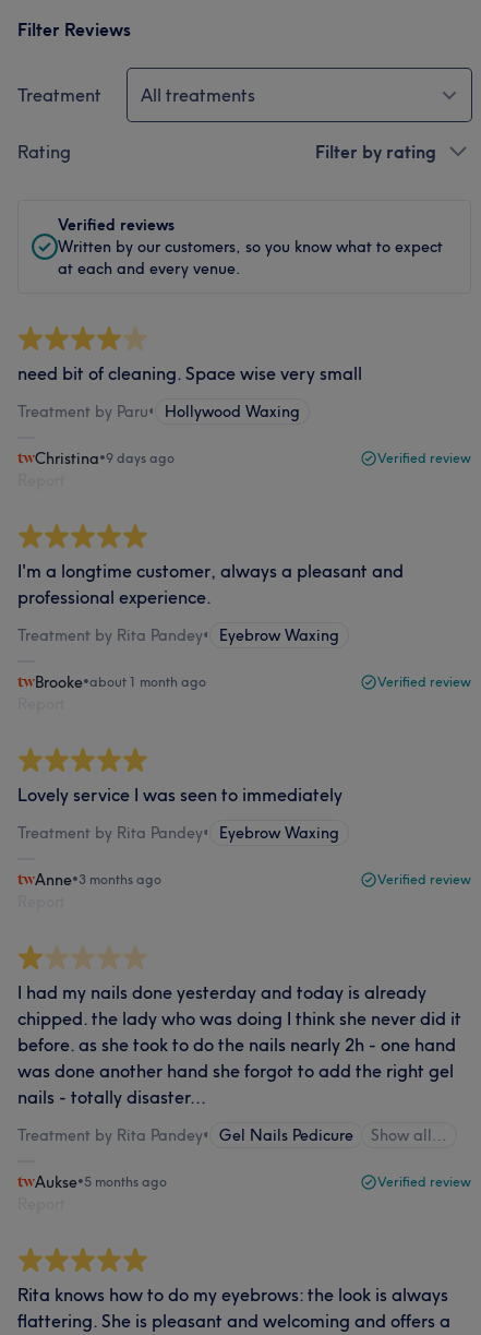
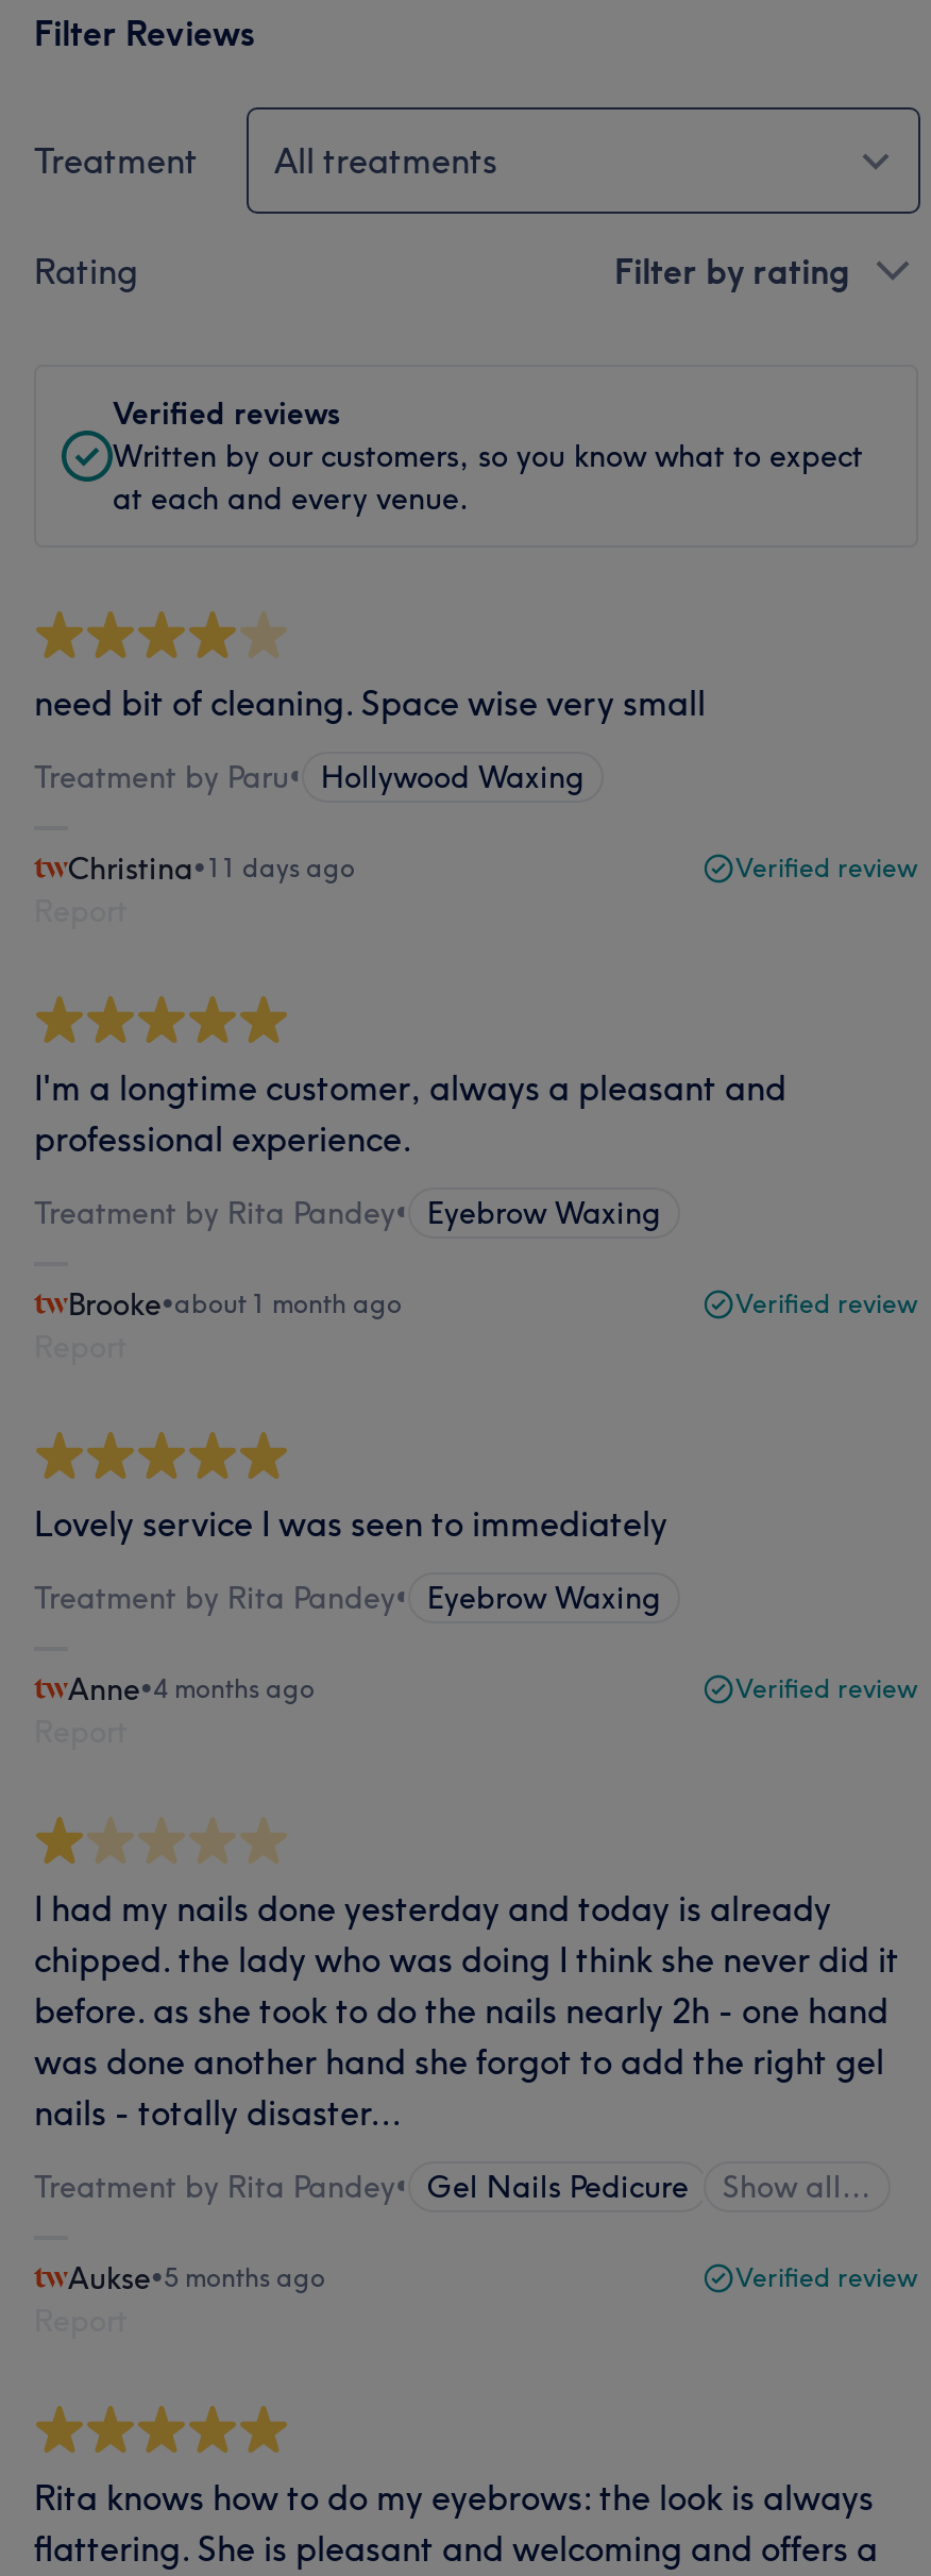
[35,449,175,468] Christina•9 days ago -> [68,849,355,888] Christina•11 days ago
[35,870,161,890] Anne•3 months ago -> [68,1670,315,1708] Anne•4 months ago

